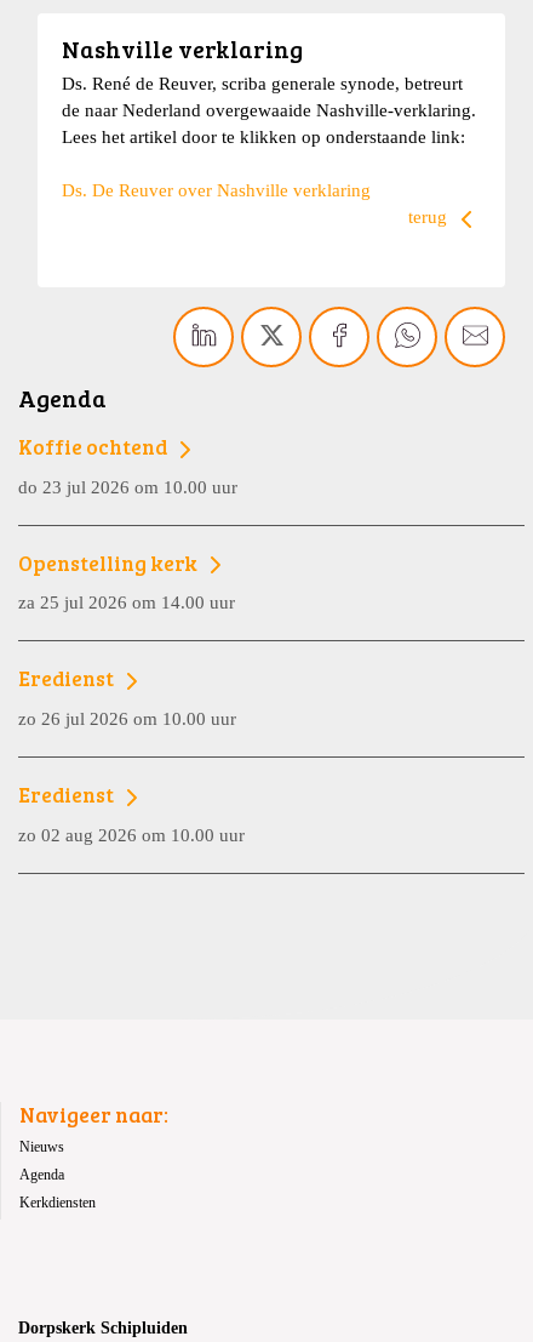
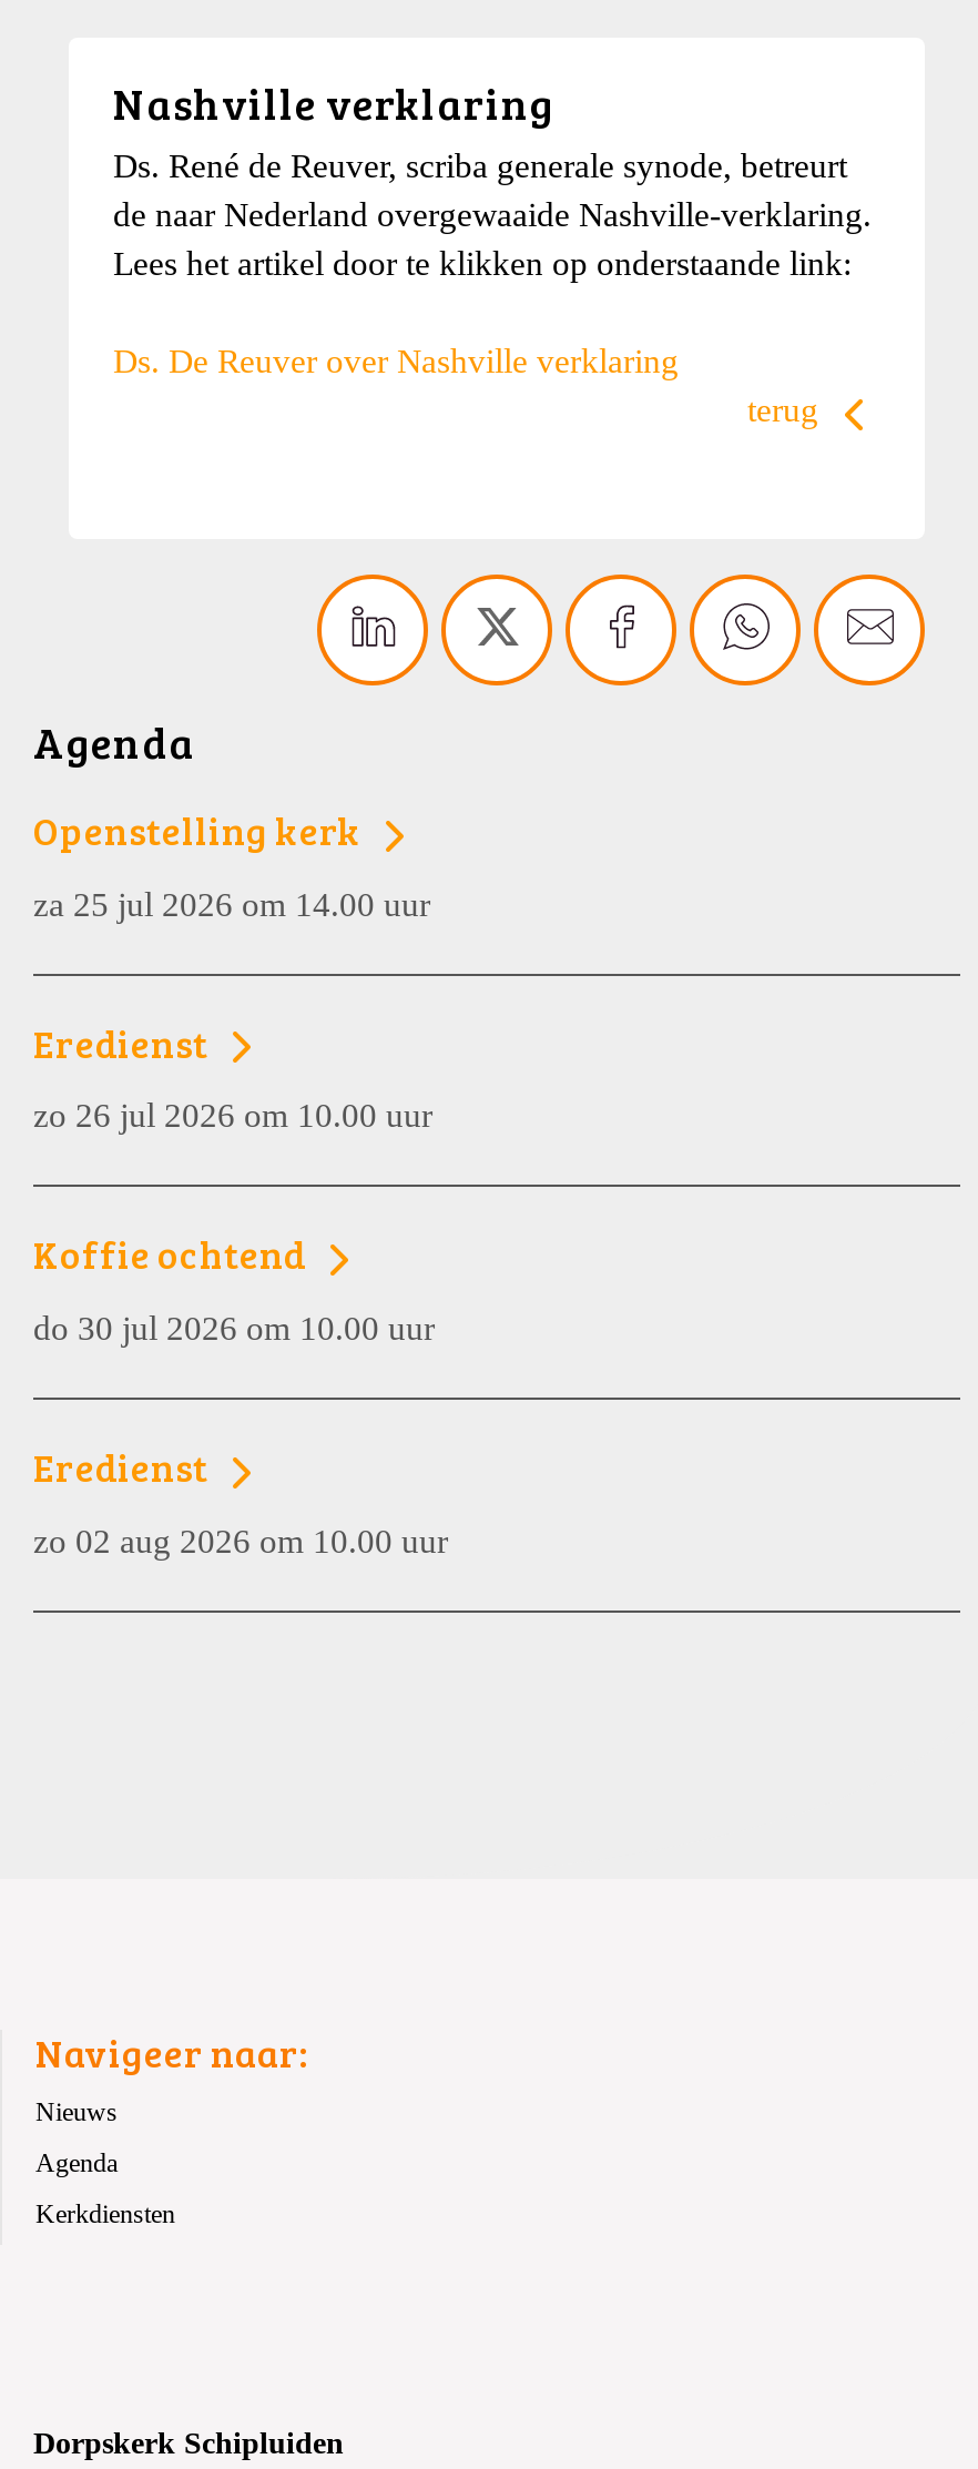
moved [18,431,171,461] -> [33,1227,313,1281]: Koffie ochtend
[18,476,237,497] do 23 jul 2026 om 10.00 uur -> none
moved [18,547,236,728] -> [33,803,432,1134]: Openstelling kerk | za 25 jul 2026 om 14.00 uur | Eredienst | zo 26 jul 2026 om 10.00 uur
none -> [33,1309,435,1346] do 30 jul 2026 om 10.00 uur

